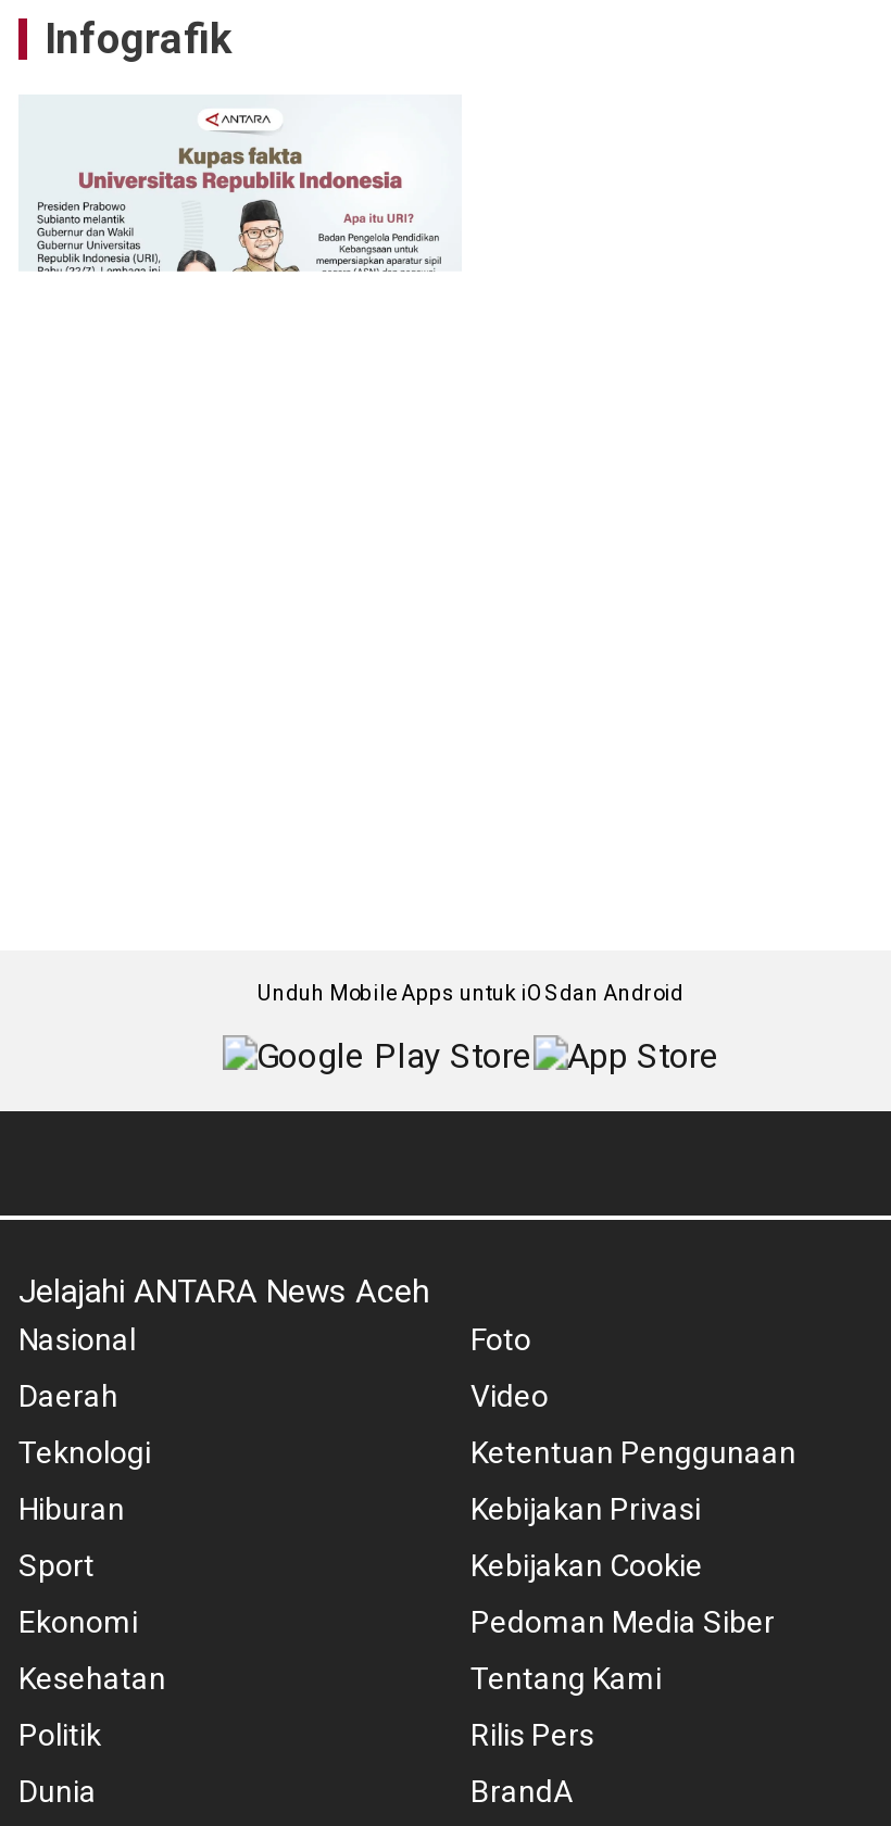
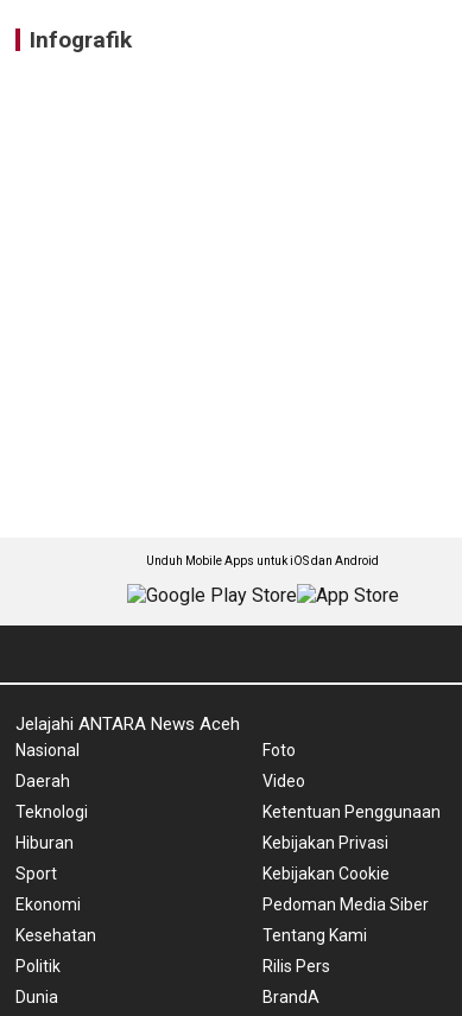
[34,112,444,275] [image] -> none

